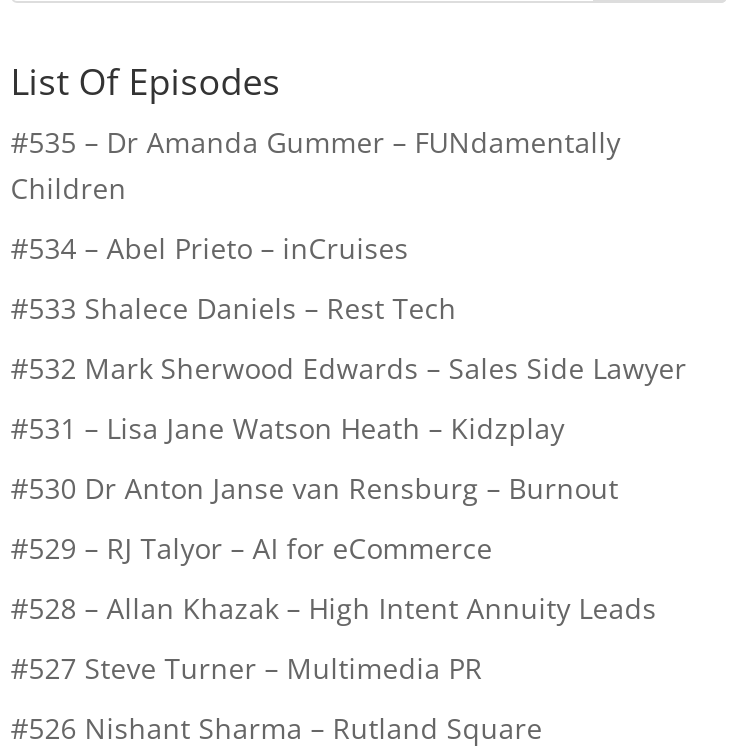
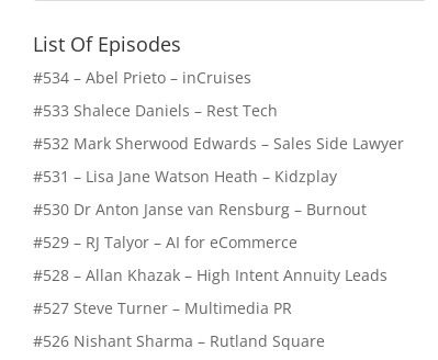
[11,123,621,207] #535 – Dr Amanda Gummer – FUNdamentally | Children -> none

